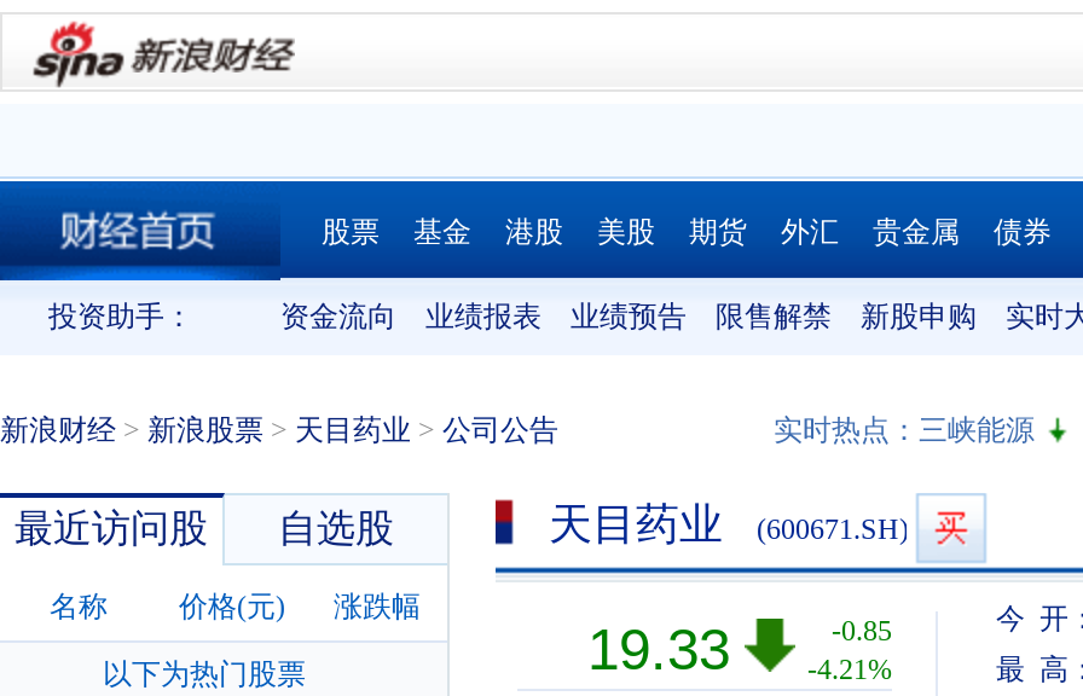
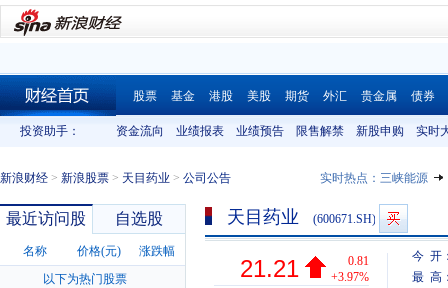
[587,616,730,681] 19.33 -> [240,255,299,282] 21.21
[832,614,892,648] -0.85 -> [348,254,369,268] 0.81
[807,652,892,686] -4.21% -> [331,270,369,284] +3.97%

